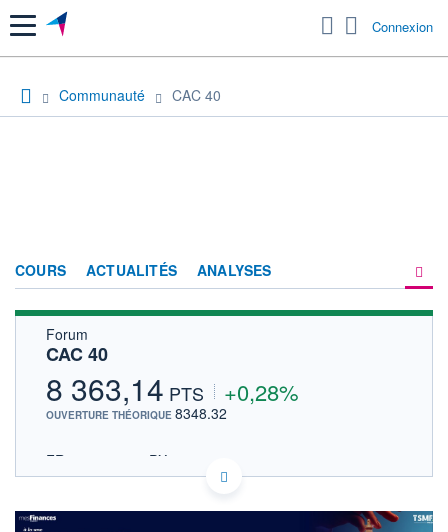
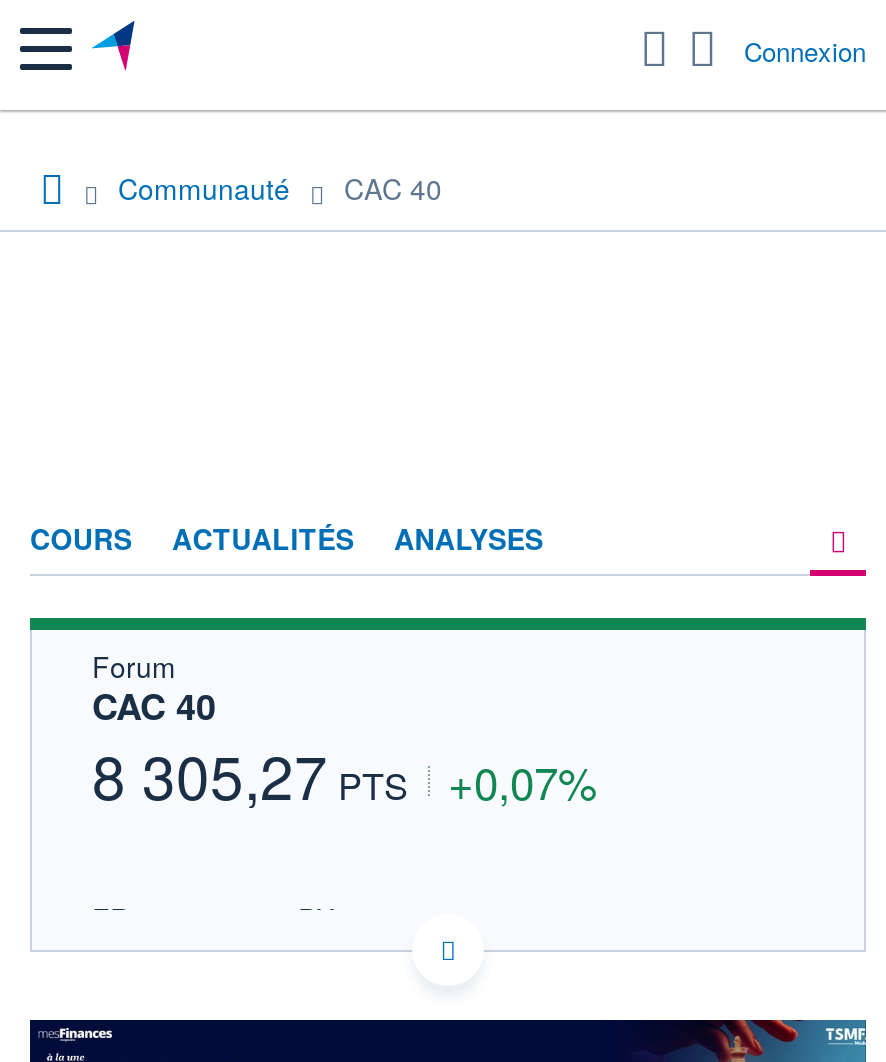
[46,367,299,423] 8 363,14PTS | +0,28% | OUVERTURE THÉORIQUE 8348.32 -> [92,732,598,818] 8 305,27 PTS | +0,07%

